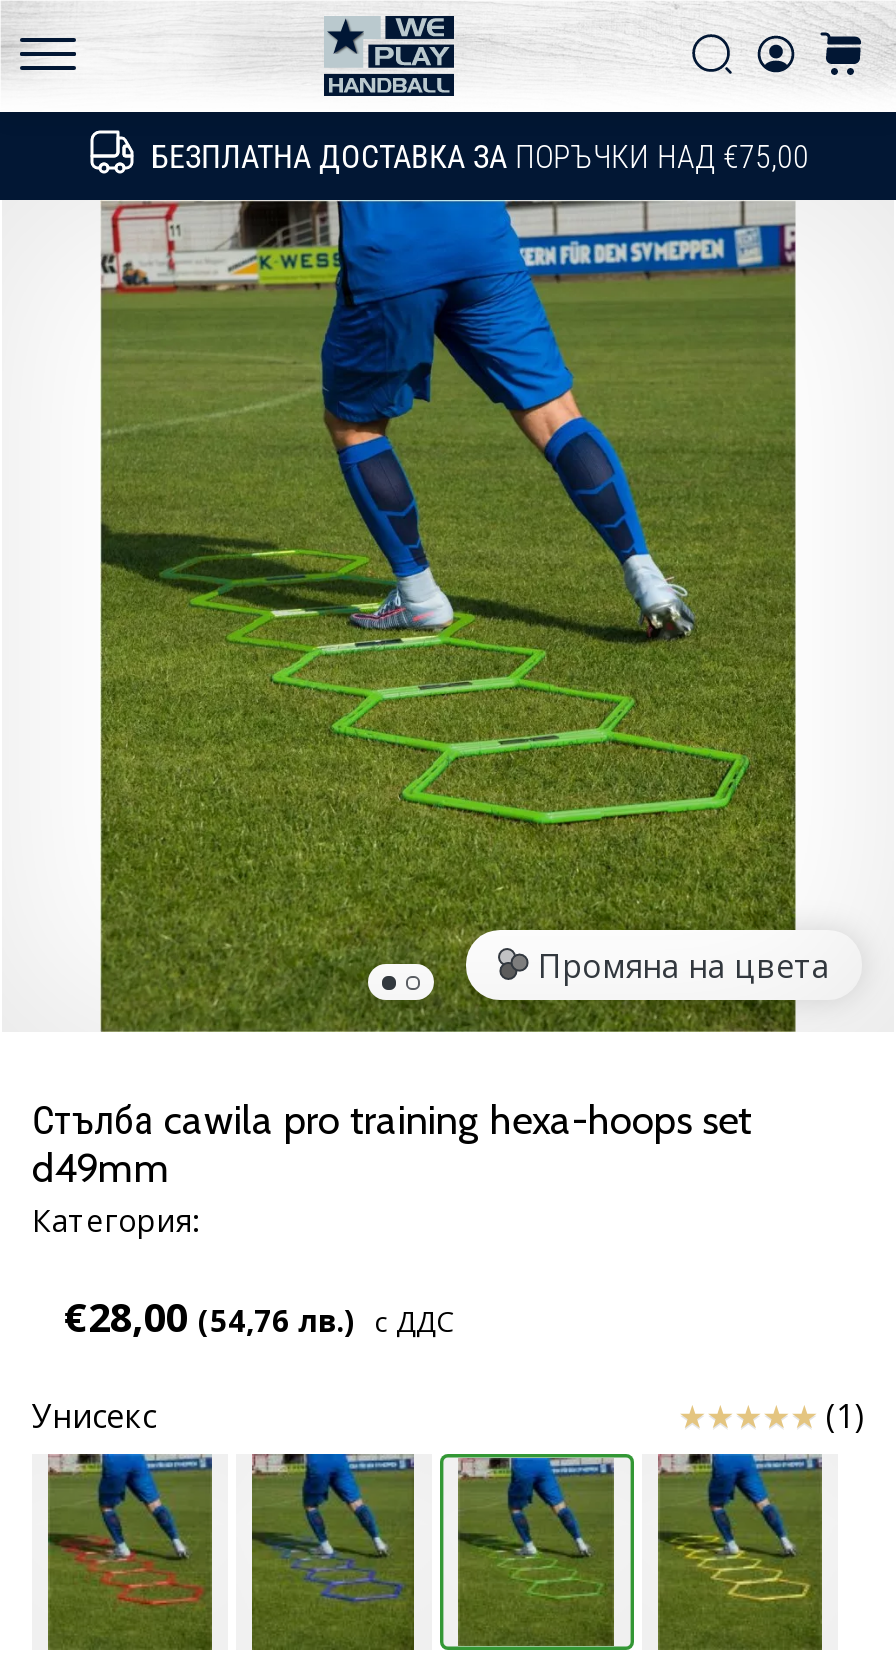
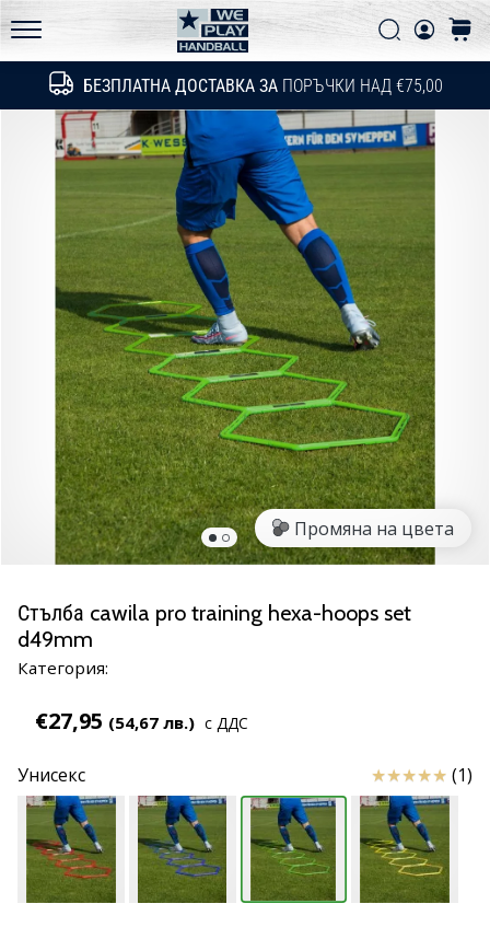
[64,1290,454,1344] €28,00 (54,76 лв.) с ДДС -> [35,706,248,735] €27,95 (54,67 лв.) с ДДС

